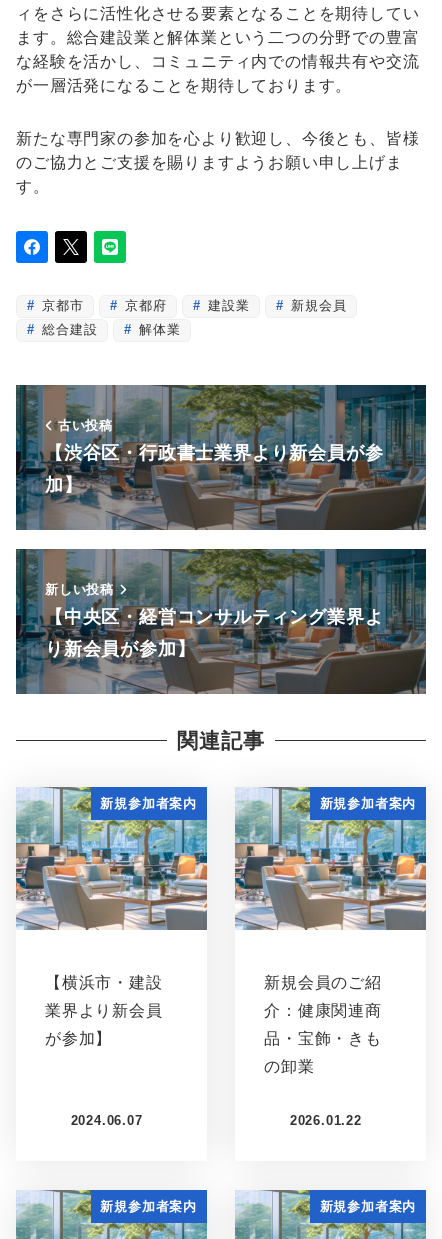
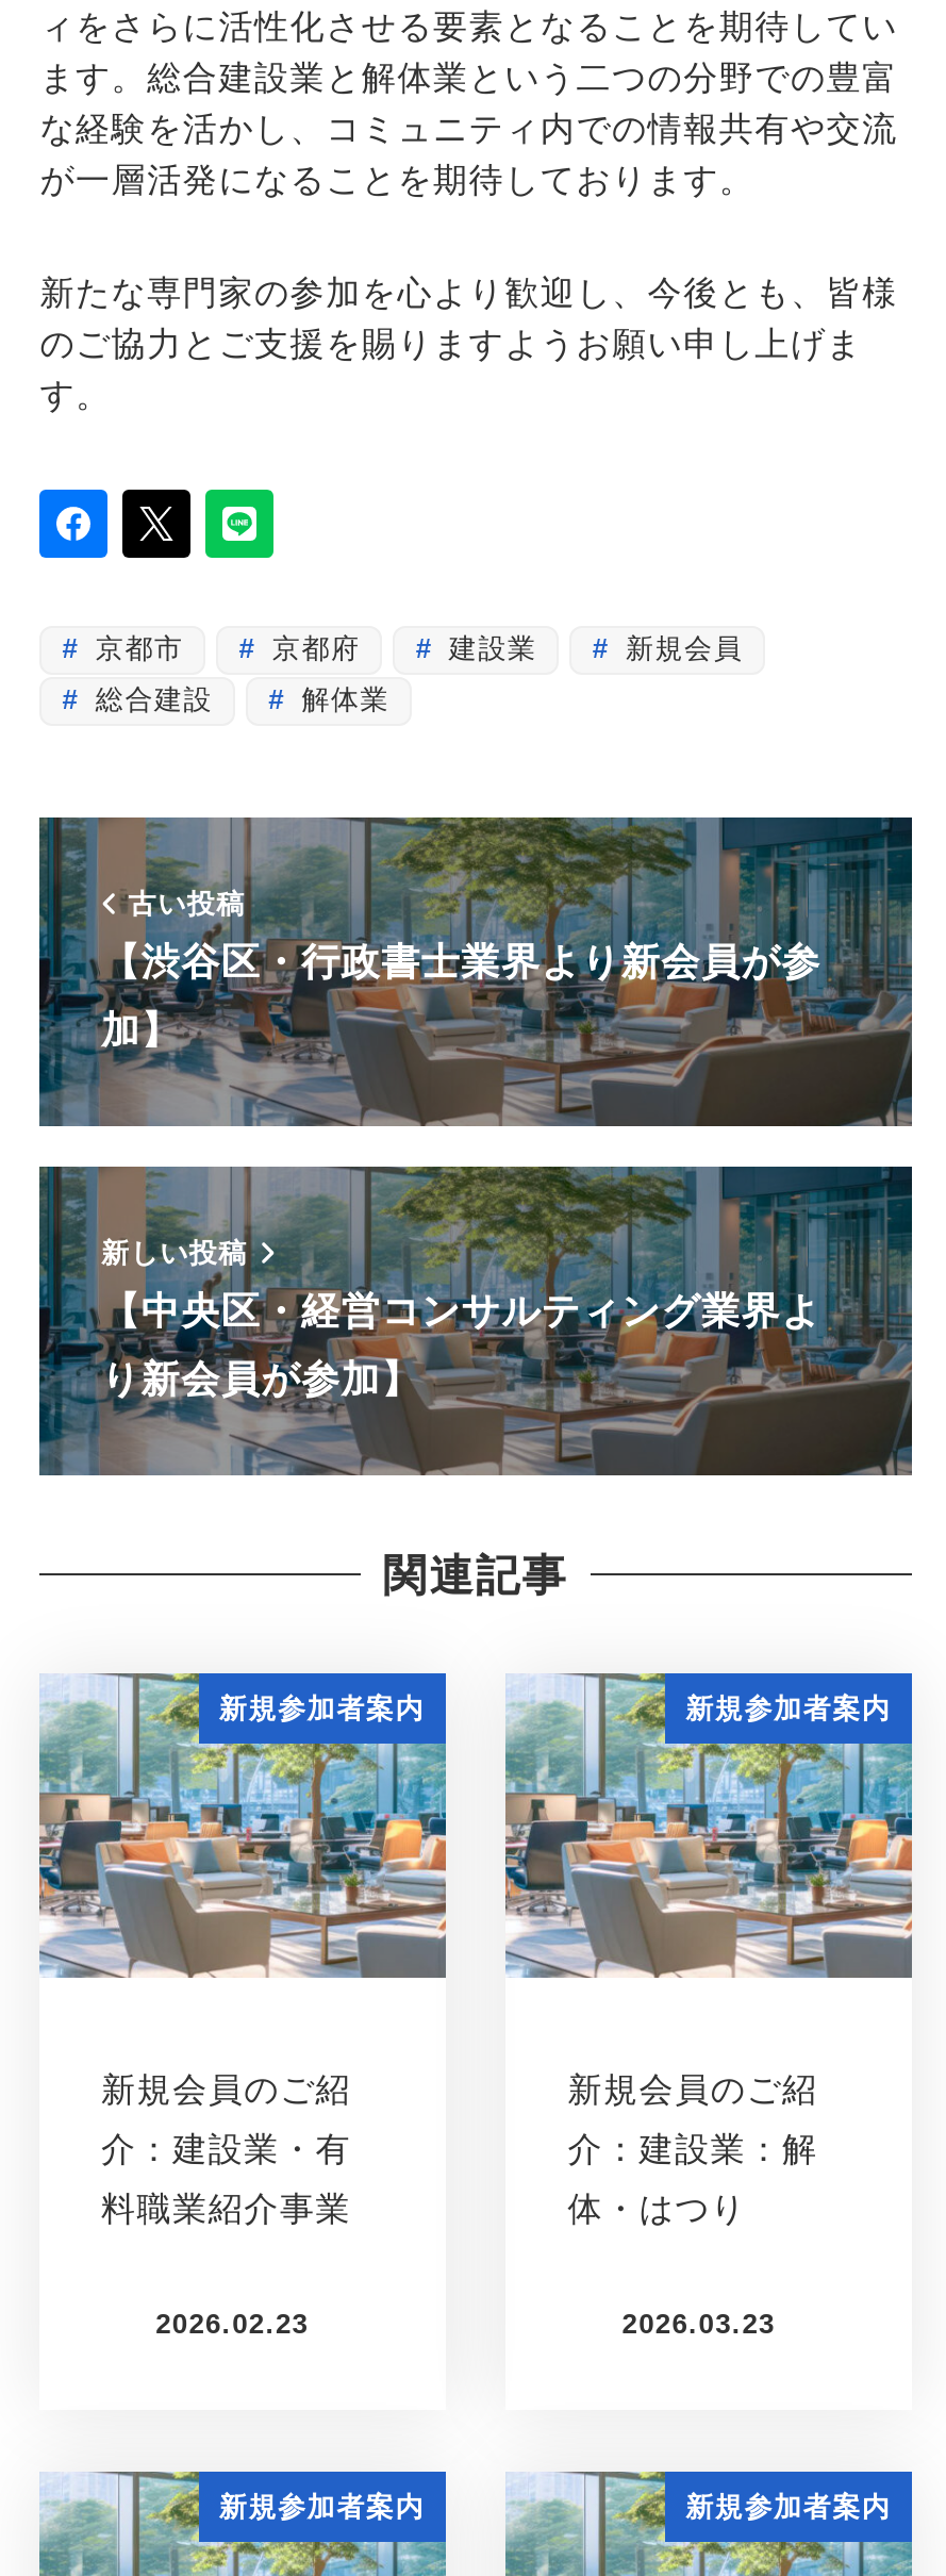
[45,973,163,990] 【横浜市・建設 -> [101,2070,351,2107] 新規会員のご紹
[45,1001,163,1018] 業界より新会員 -> [101,2130,351,2166] 介：建設業・有
[264,1001,382,1128] 介：健康関連商 | 品・宝飾・きも | の卸業 | 2026.01.22 -> [568,2130,818,2340] 介：建設業：解 | 体・はつり | 2026.03.23
[45,1029,112,1046] が参加】 -> [101,2190,351,2226] 料職業紹介事業
[71,1113,143,1128] 2024.06.07 -> [156,2308,309,2340] 2026.02.23

